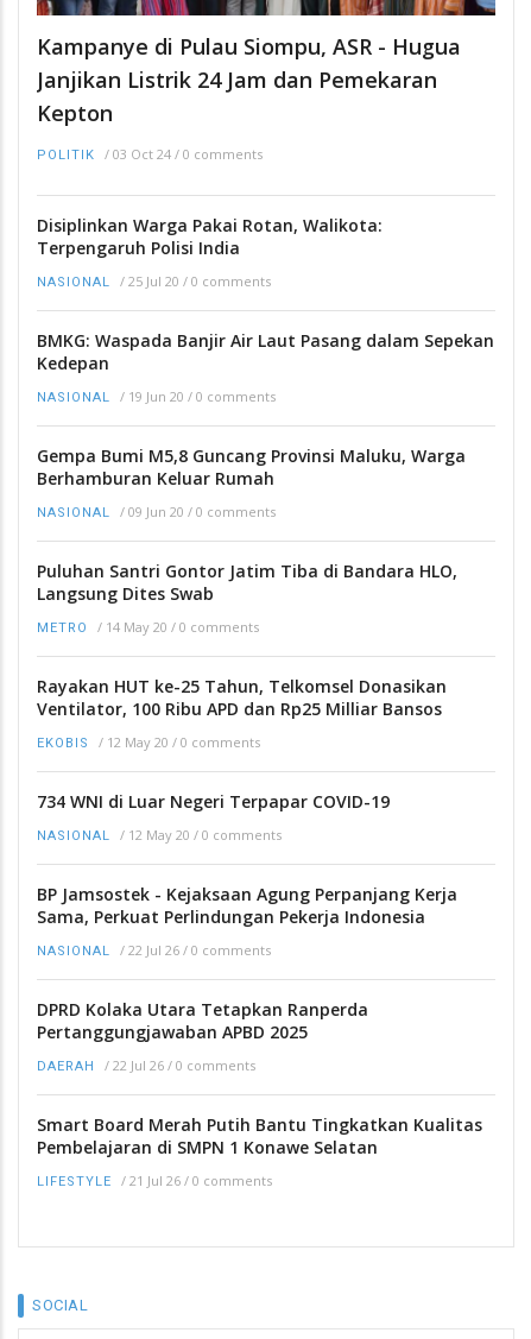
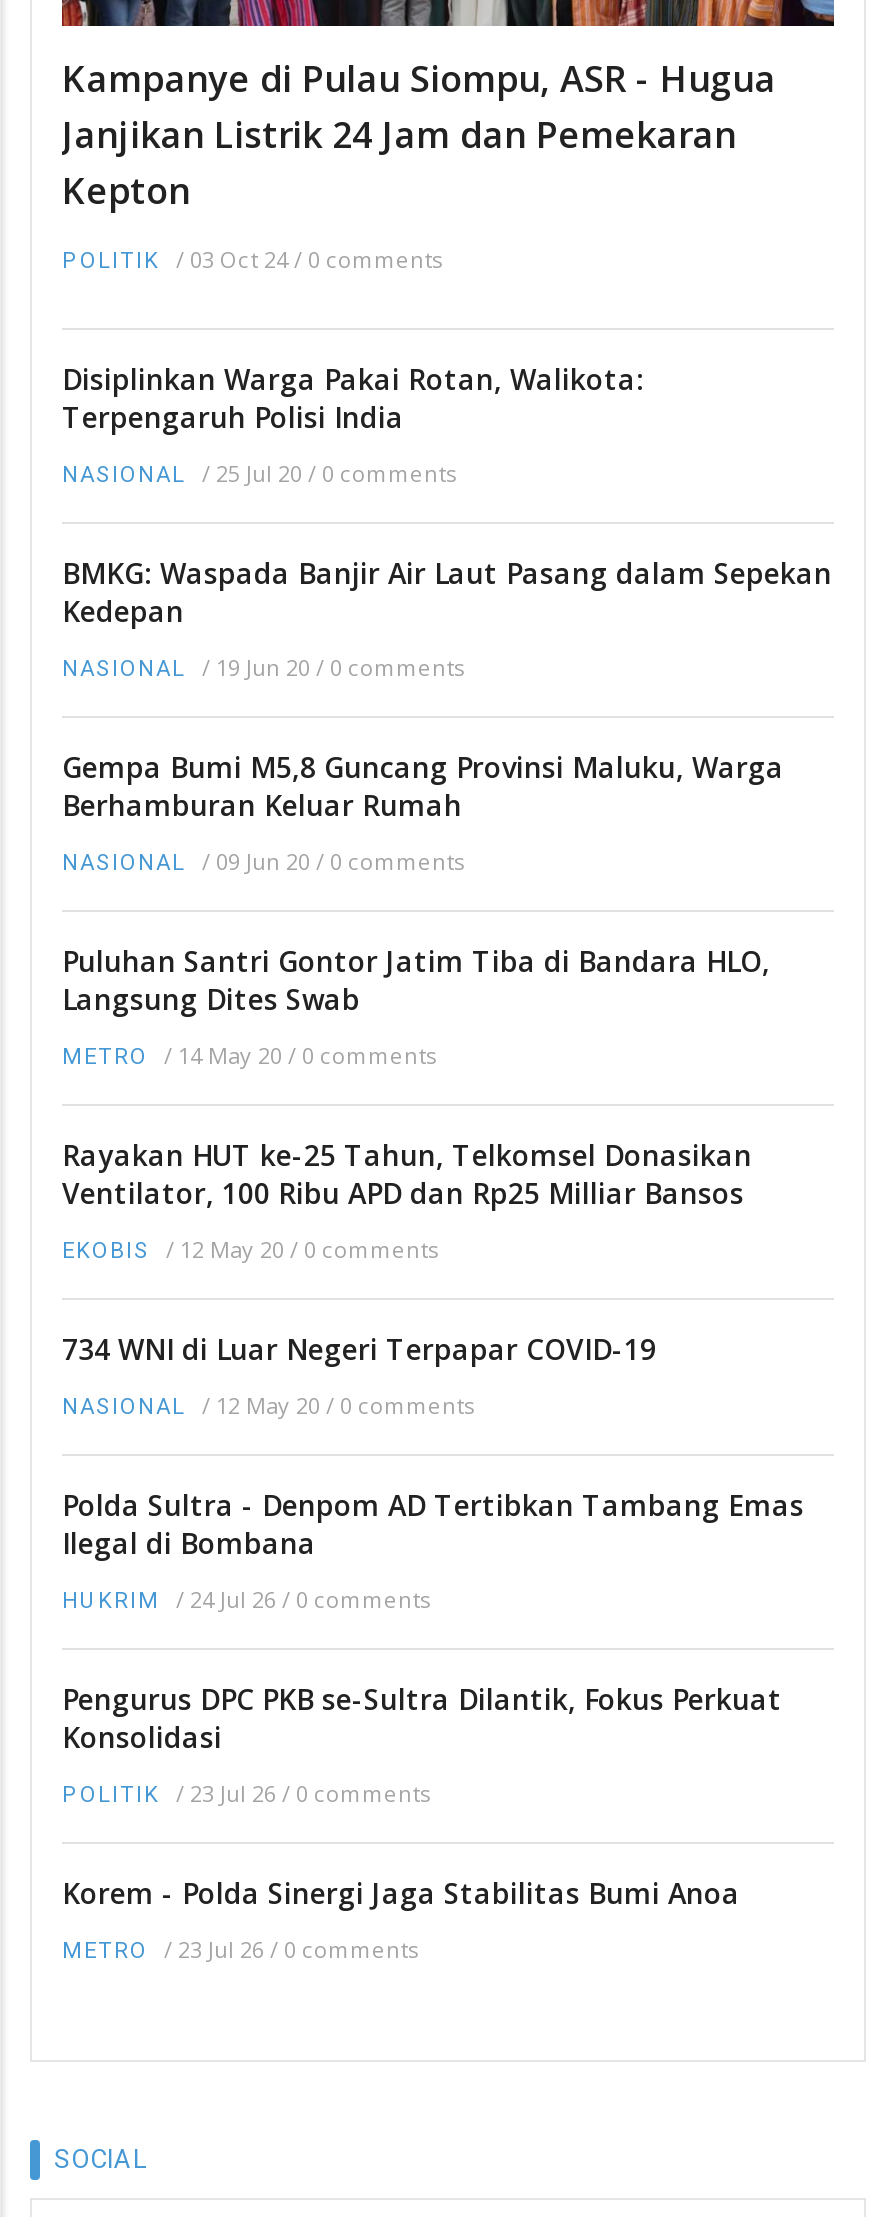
[37,882,457,928] BP Jamsostek - Kejaksaan Agung Perpanjang Kerja | Sama, Perkuat Perlindungan Pekerja Indonesia -> [62,1485,804,1561] Polda Sultra - Denpom AD Tertibkan Tambang Emas | Ilegal di Bombana
[37,941,271,958] NASIONAL / 22 Jul 26 / 0 comments -> [62,1583,430,1613] HUKRIM / 24 Jul 26 / 0 comments
[37,998,368,1043] DPRD Kolaka Utara Tetapkan Ranperda | Pertanggungjawaban APBD 2025 -> [62,1679,782,1755] Pengurus DPC PKB se-Sultra Dilantik, Fokus Perkuat | Konsolidasi
[37,1056,255,1074] DAERAH / 22 Jul 26 / 0 comments -> [62,1777,430,1807] POLITIK / 23 Jul 26 / 0 comments
[37,1113,482,1158] Smart Board Merah Putih Bantu Tingkatkan Kualitas | Pembelajaran di SMPN 1 Konawe Selatan -> [62,1873,740,1911] Korem - Polda Sinergi Jaga Stabilitas Bumi Anoa
[37,1171,272,1189] LIFESTYLE / 21 Jul 26 / 0 comments -> [62,1933,418,1963] METRO / 23 Jul 26 / 0 comments

